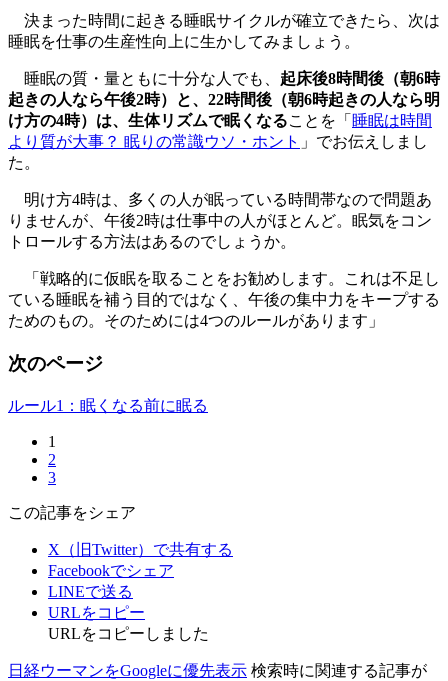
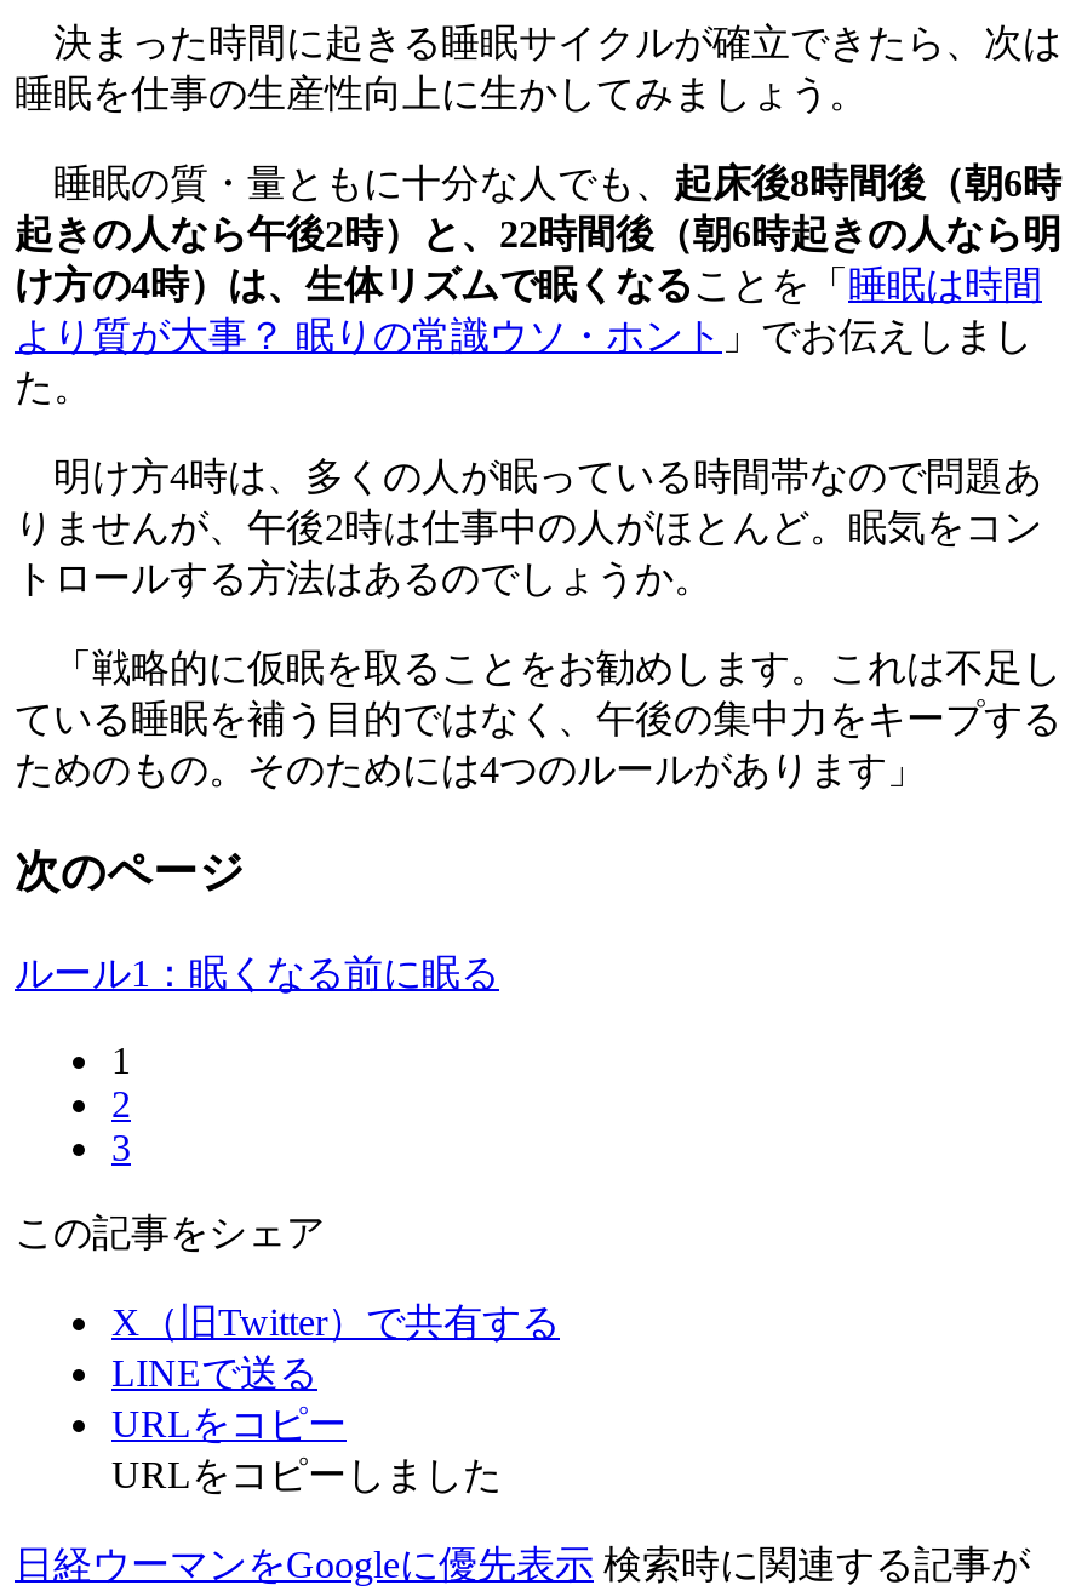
[48,561,174,578] Facebookでシェア -> none

